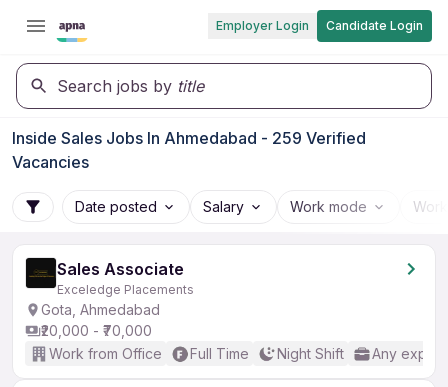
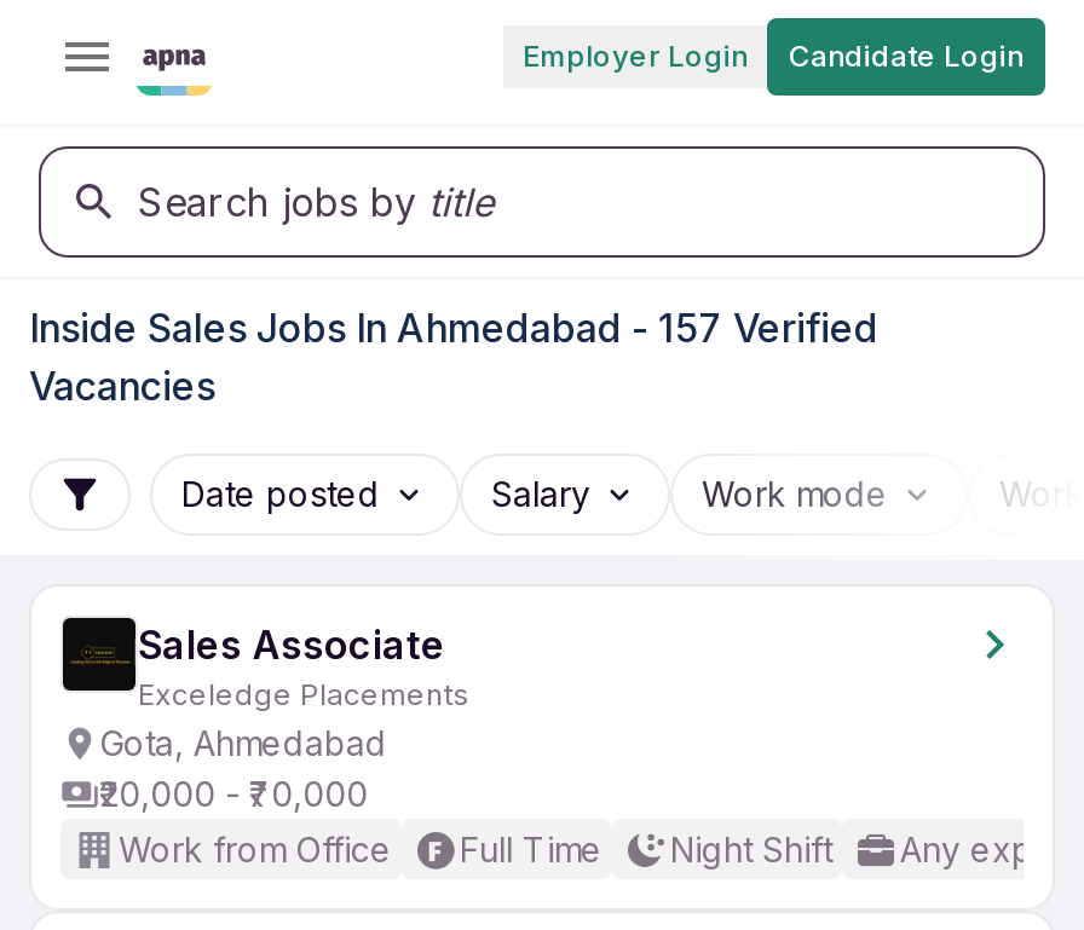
[12,128,366,148] Inside Sales Jobs In Ahmedabad - 259 Verified -> [29,304,878,352] Inside Sales Jobs In Ahmedabad - 157 Verified

